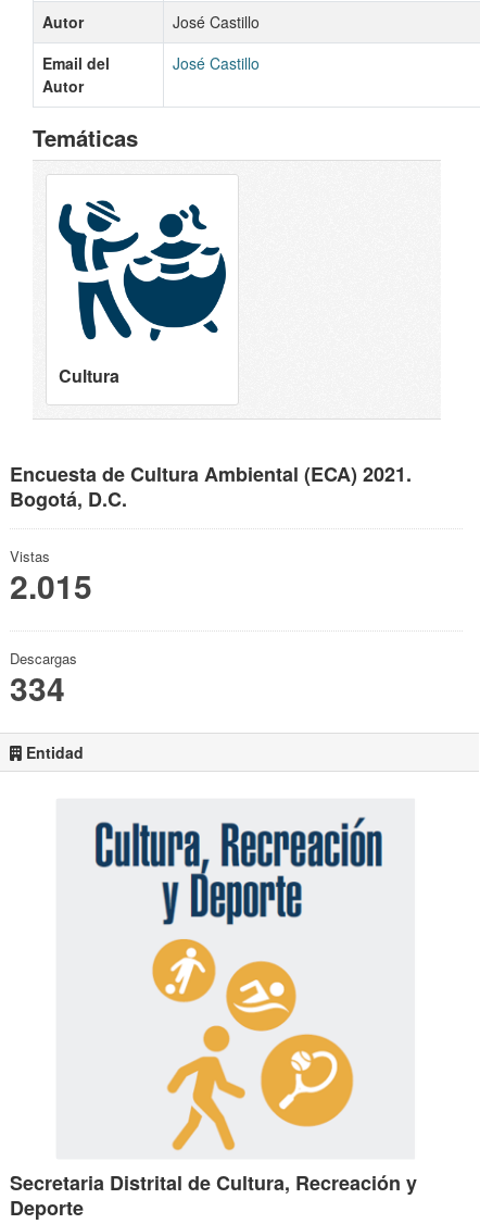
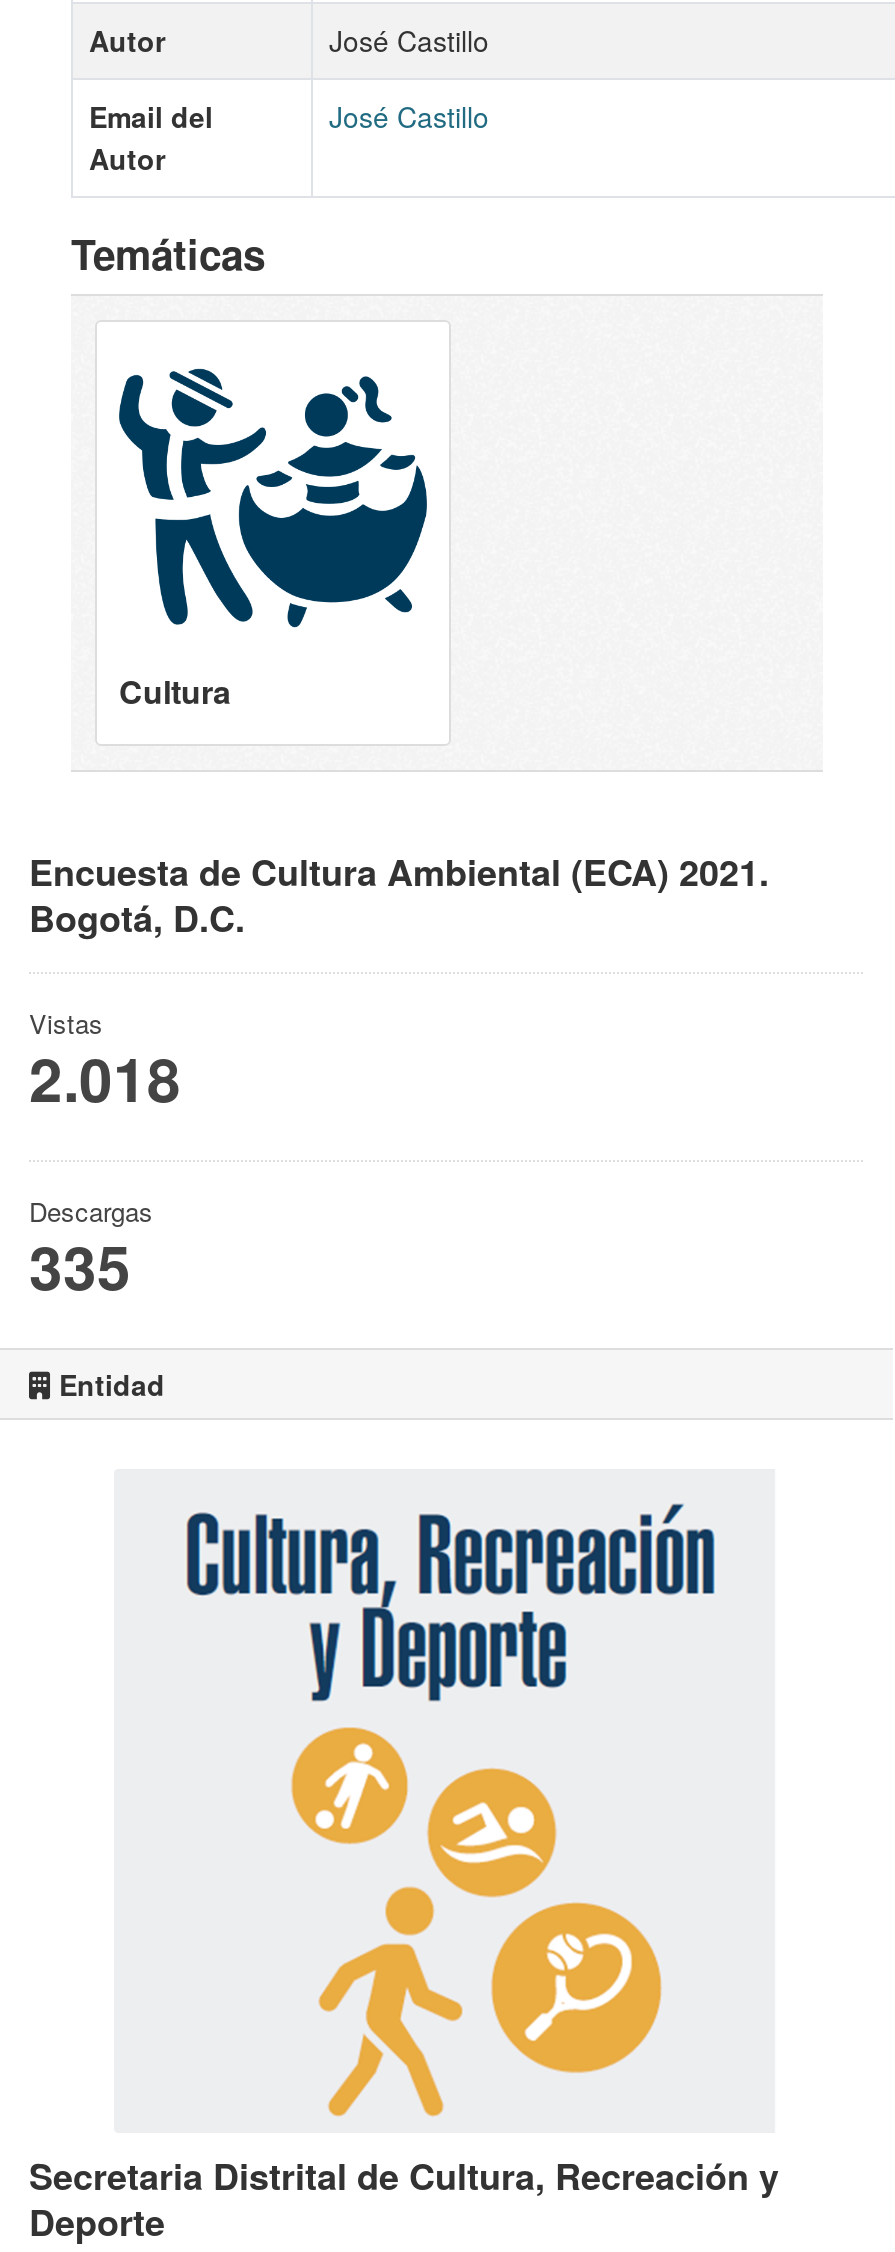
[10,562,92,609] 2.015 -> [29,1034,181,1120] 2.018
[10,664,65,711] 334 -> [29,1222,131,1308] 335

